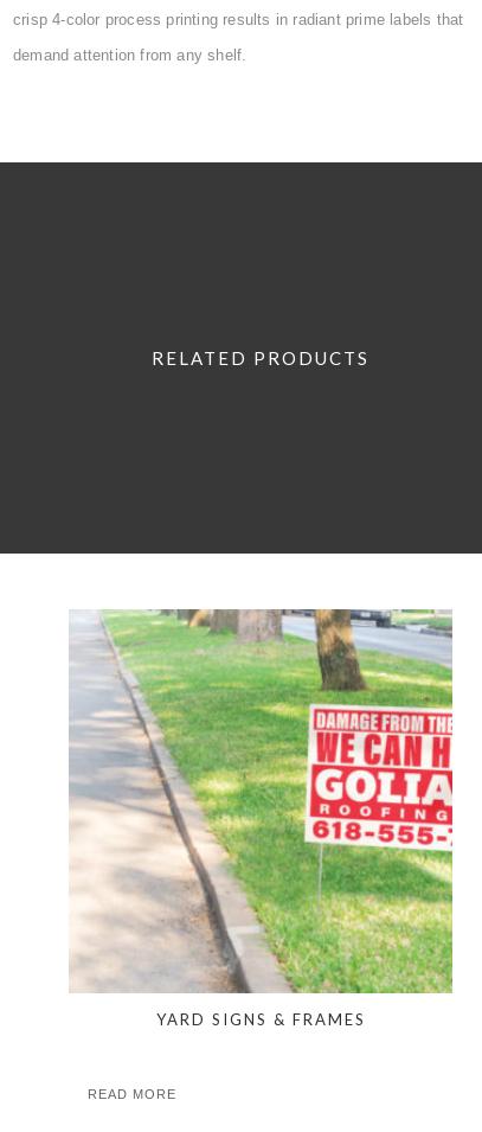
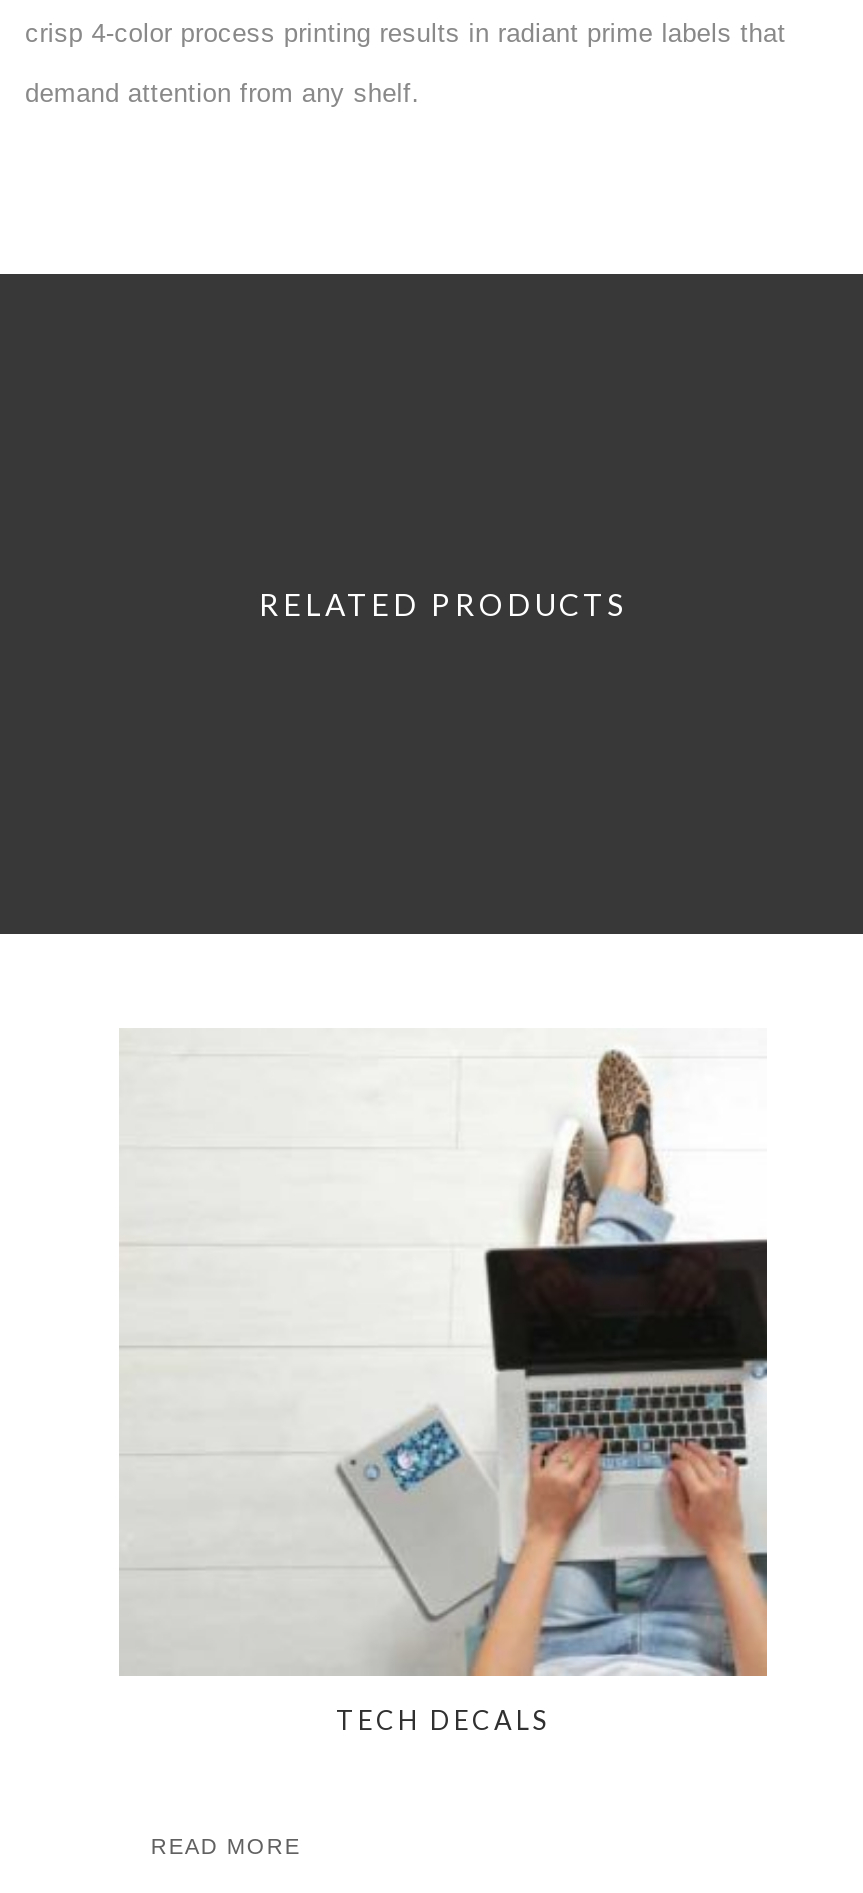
[69,608,454,1029] [image] | YARD SIGNS & FRAMES -> [119,1028,769,1736] [image] | TECH DECALS

